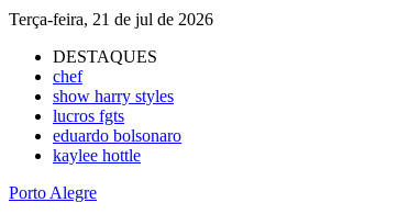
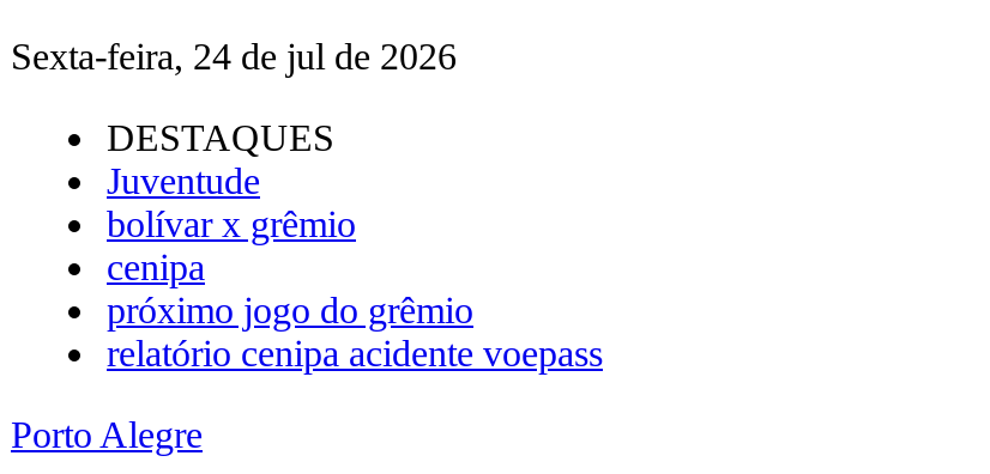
[9,10,213,29] Terça-feira, 21 de jul de 2026 -> [11,36,457,77] Sexta-feira, 24 de jul de 2026
[53,67,181,165] chef | show harry styles | lucros fgts | eduardo bolsonaro | kaylee hottle -> [107,160,603,373] Juventude | bolívar x grêmio | cenipa | próximo jogo do grêmio | relatório cenipa acidente voepass

